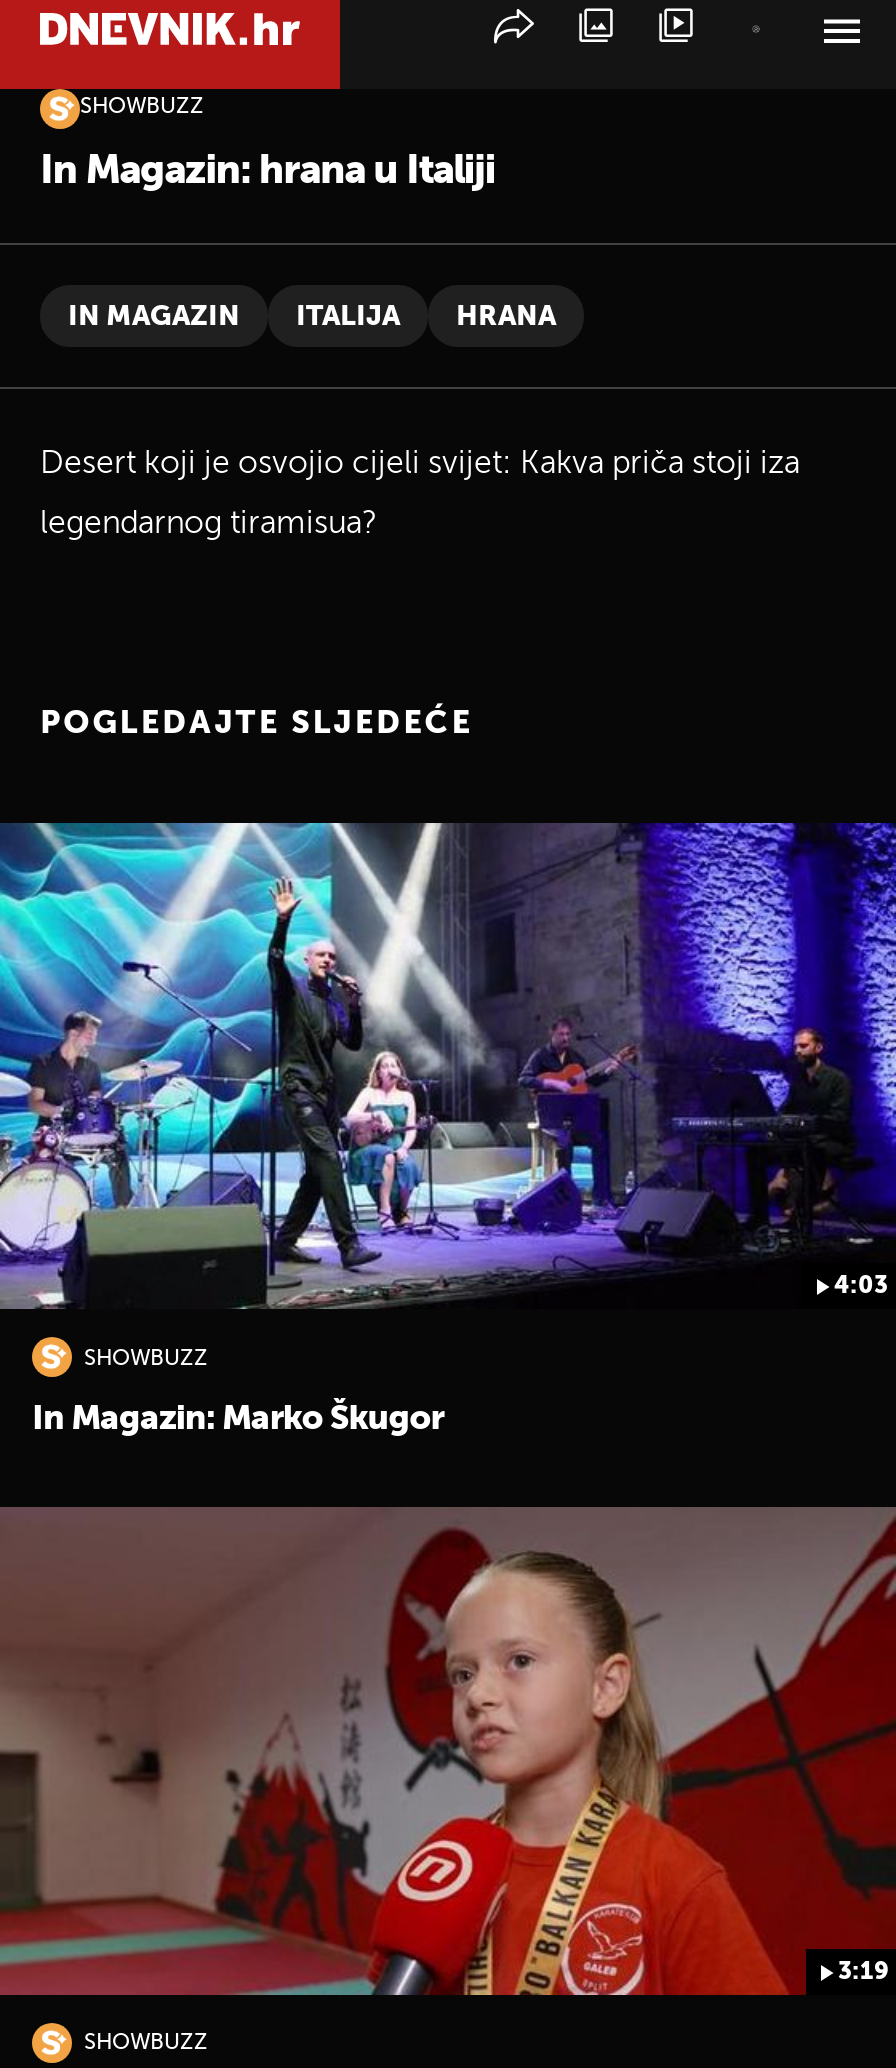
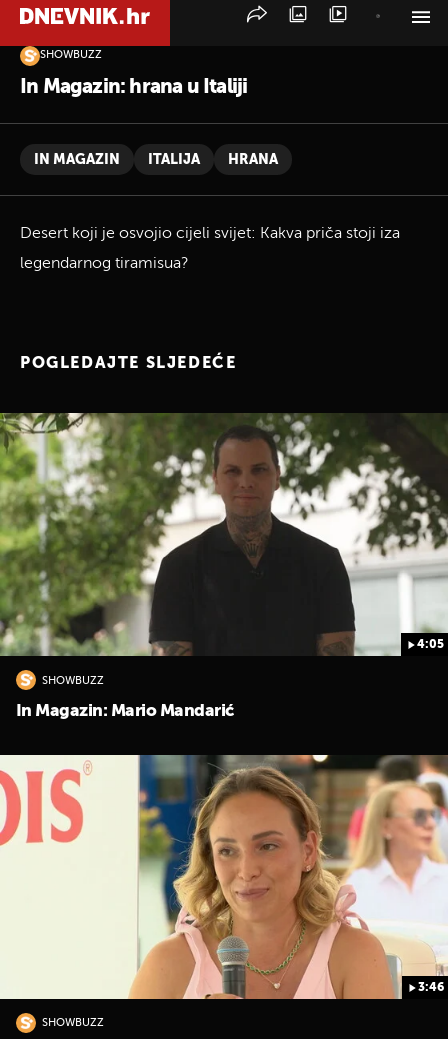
[6,821,890,1309] [image] | 4:03 -> [3,412,445,657] [image] | 4:05
[32,1404,444,1438] In Magazin: Marko Škugor -> [16,703,234,720] In Magazin: Mario Mandarić
[6,1507,890,1997] [image] | 3:19 -> [3,755,445,1000] [image] | 3:46

